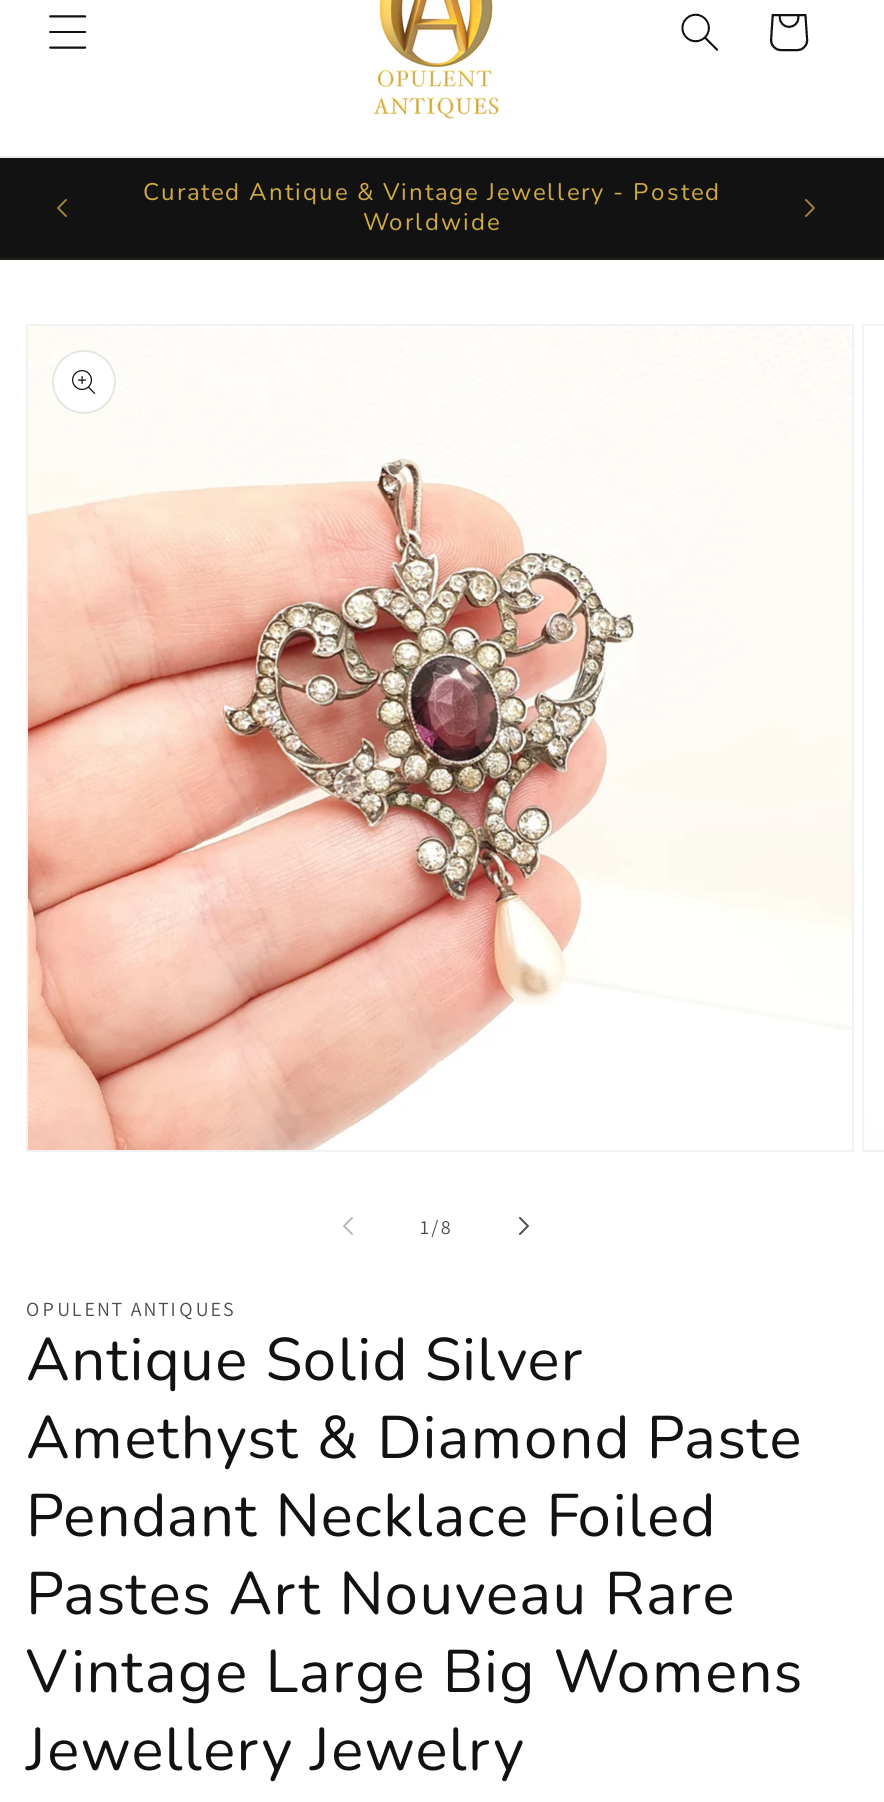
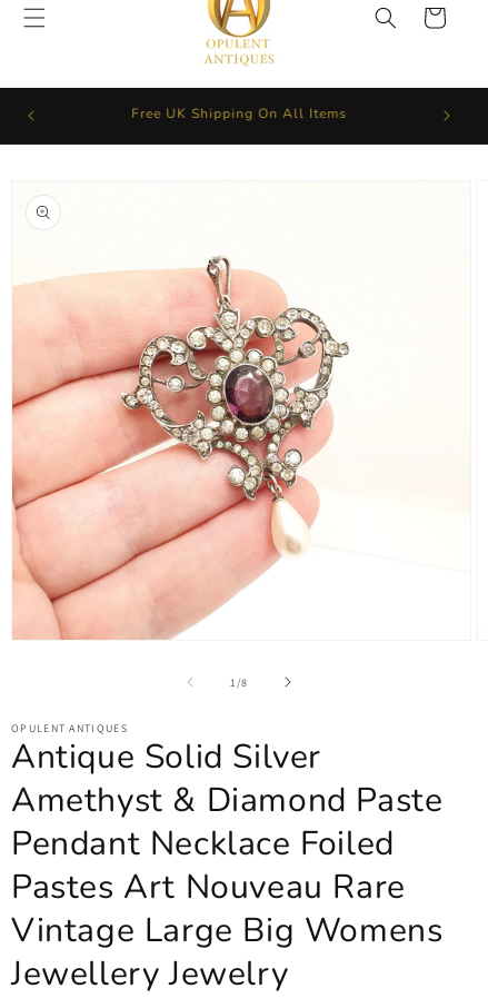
[143,176,721,238] Curated Antique & Vintage Jewellery - Posted | Worldwide -> [129,105,345,122] Free UK Shipping On All Items

